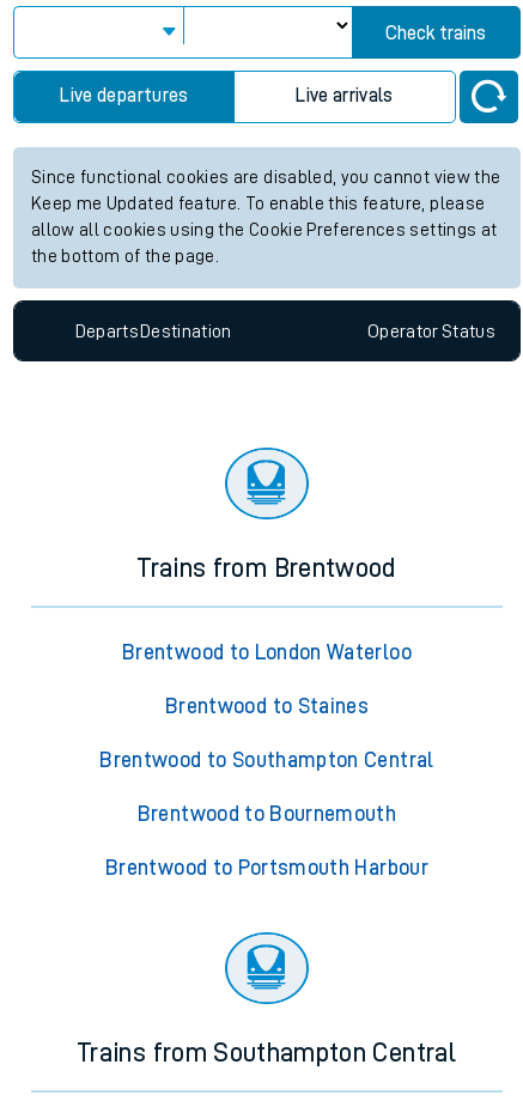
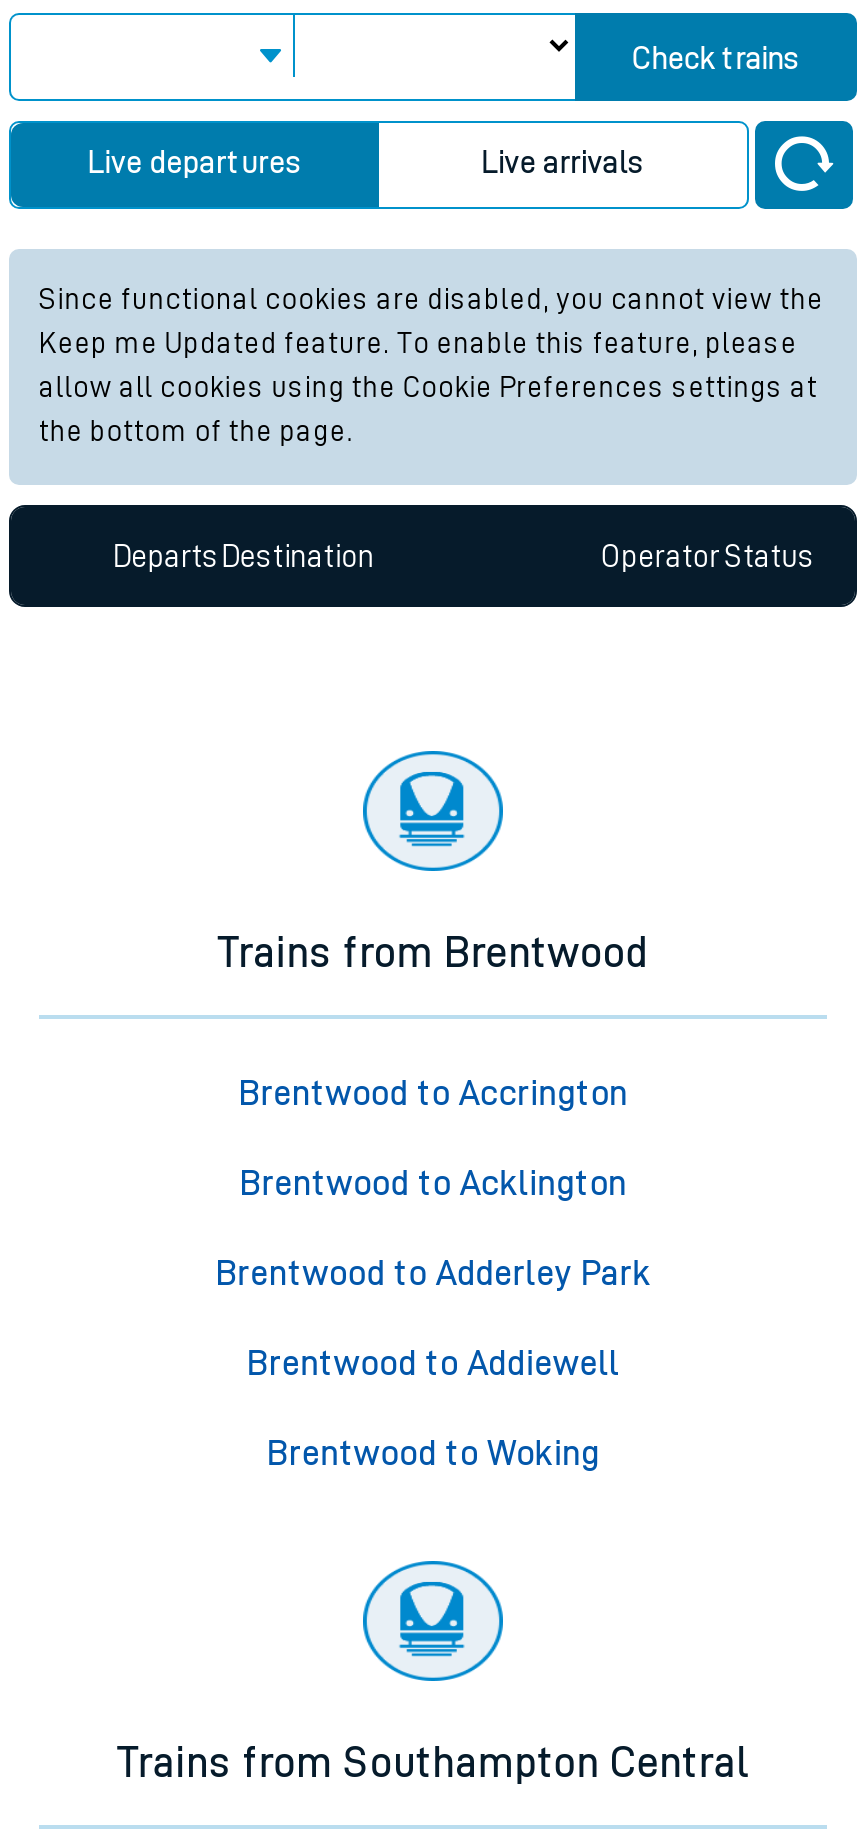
[122,642,412,664] Brentwood to London Waterloo -> [238,1076,628,1112] Brentwood to Accrington
[165,696,369,717] Brentwood to Staines -> [239,1166,627,1202] Brentwood to Acklington
[100,750,434,771] Brentwood to Southampton Central -> [215,1256,651,1292] Brentwood to Adderley Park
[137,804,396,825] Brentwood to Bournemouth -> [246,1346,620,1382] Brentwood to Addiewell
[105,857,428,879] Brentwood to Portsmouth Harbour -> [266,1436,600,1472] Brentwood to Woking

